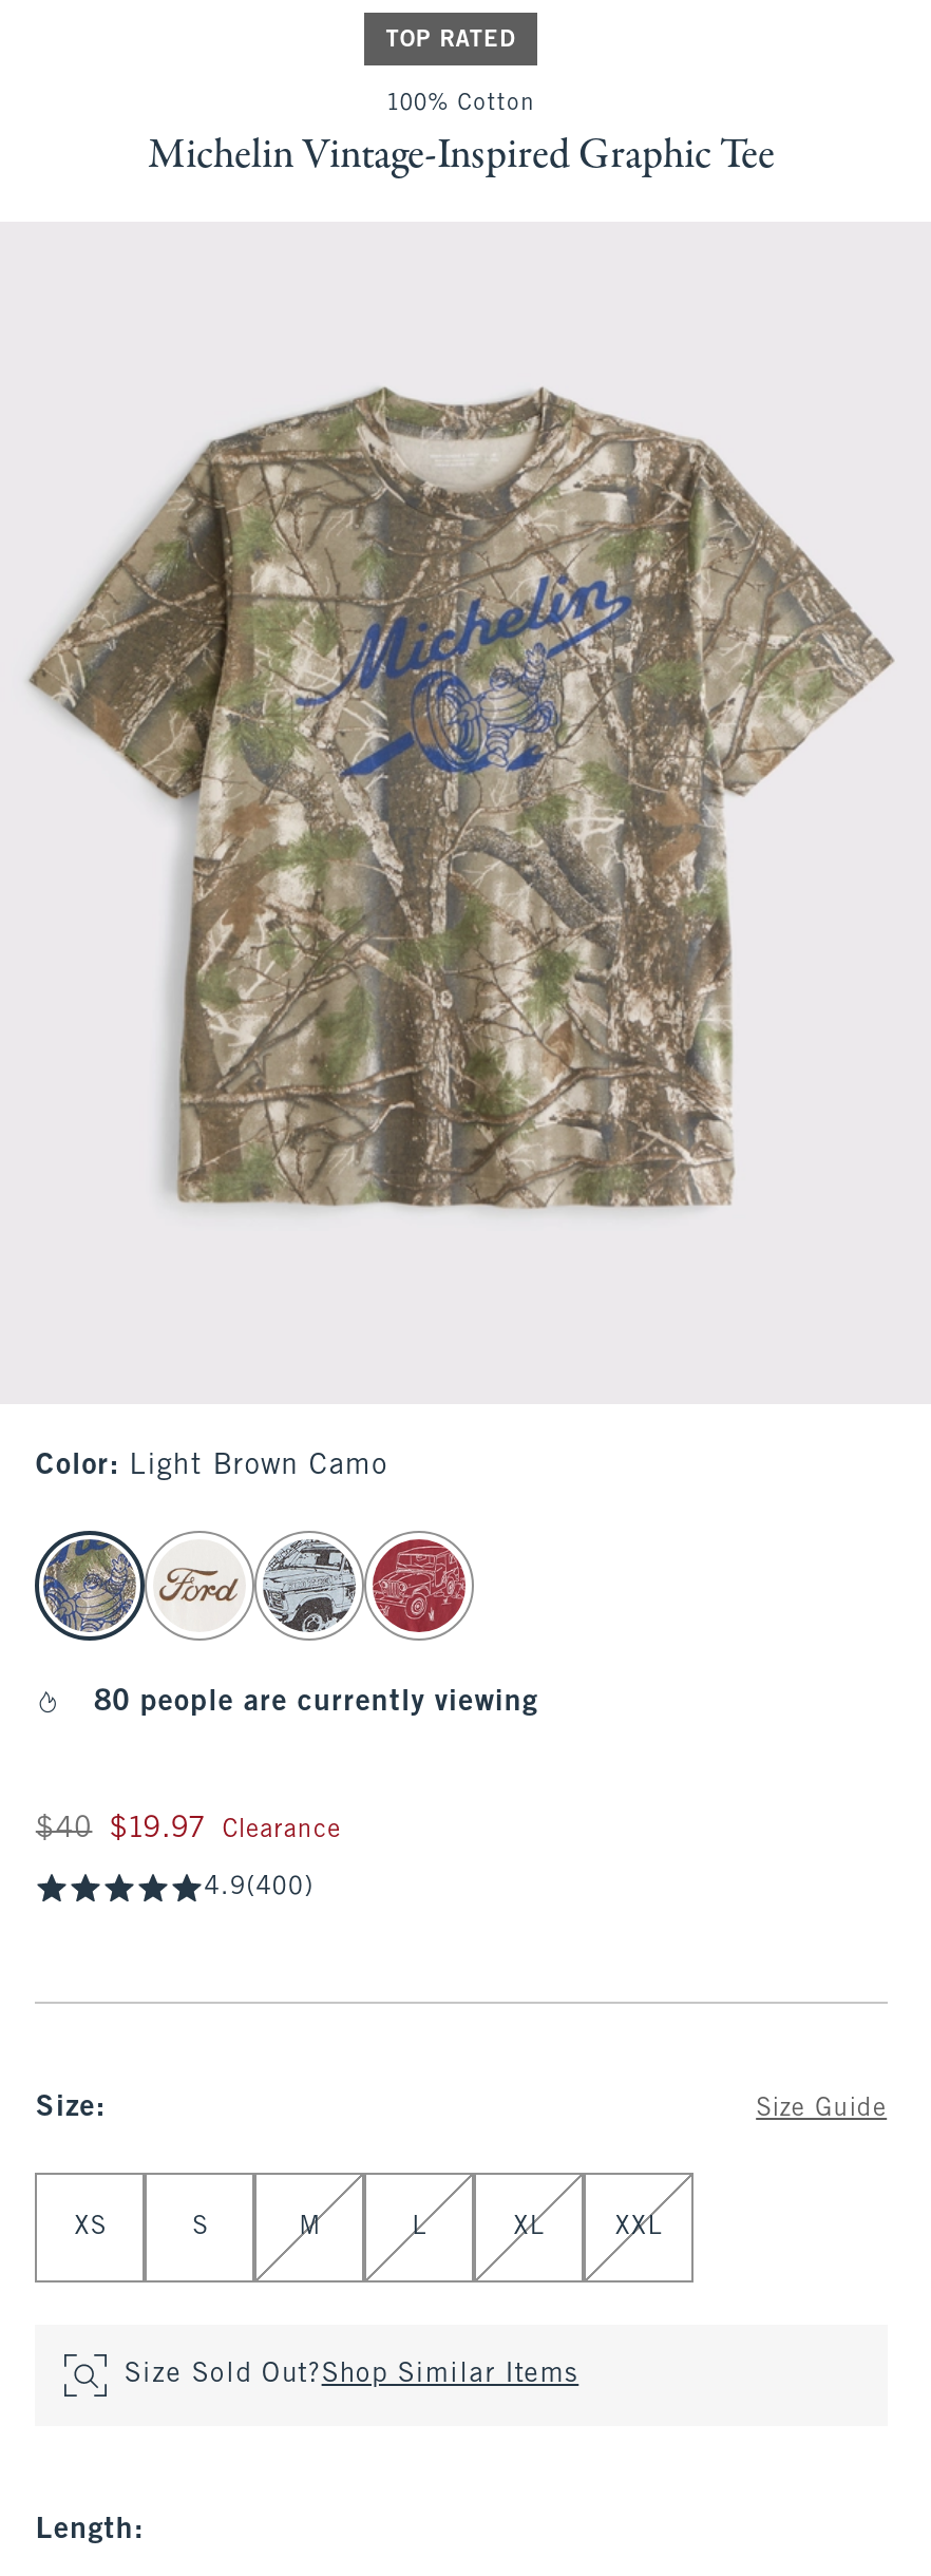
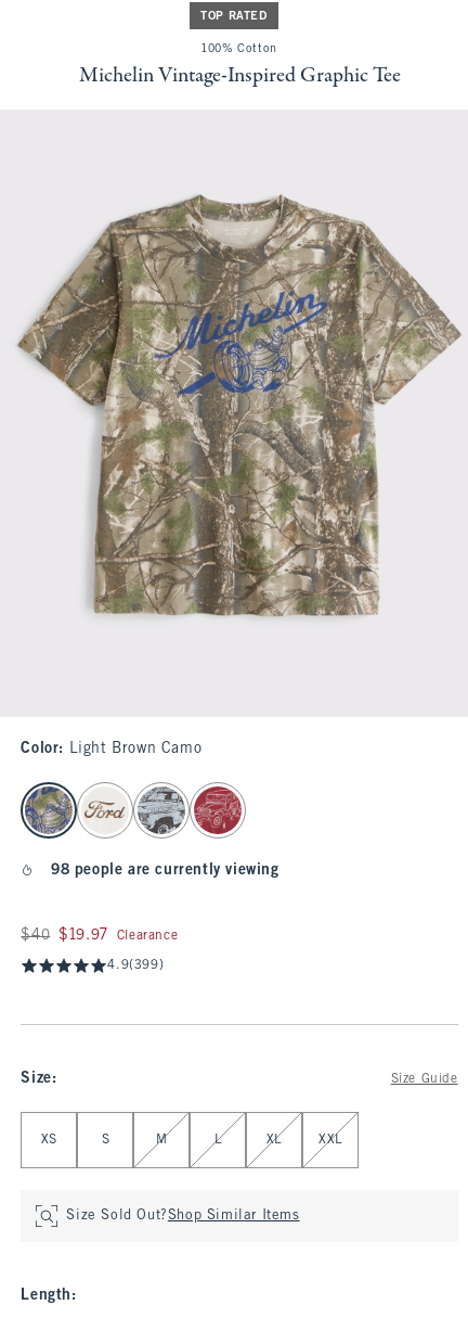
[94,1689,539,1717] 80 people are currently viewing -> [51,863,279,878] 98 people are currently viewing
[205,1875,314,1900] 4.9(400) -> [108,959,164,972] 4.9(399)

